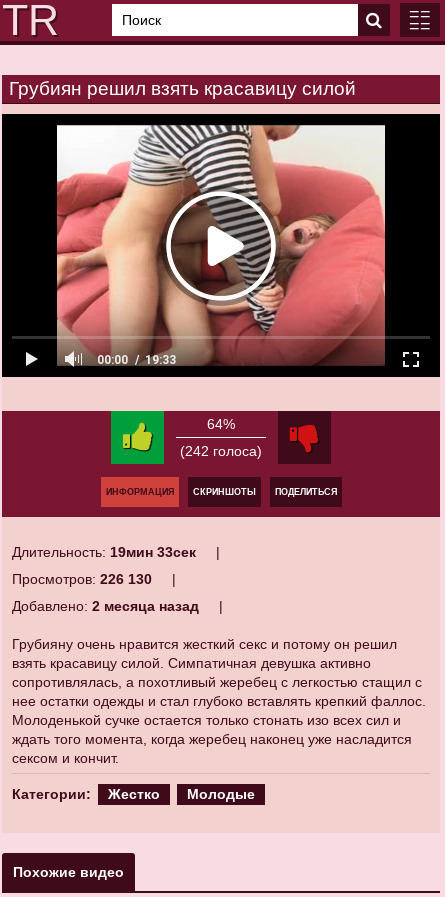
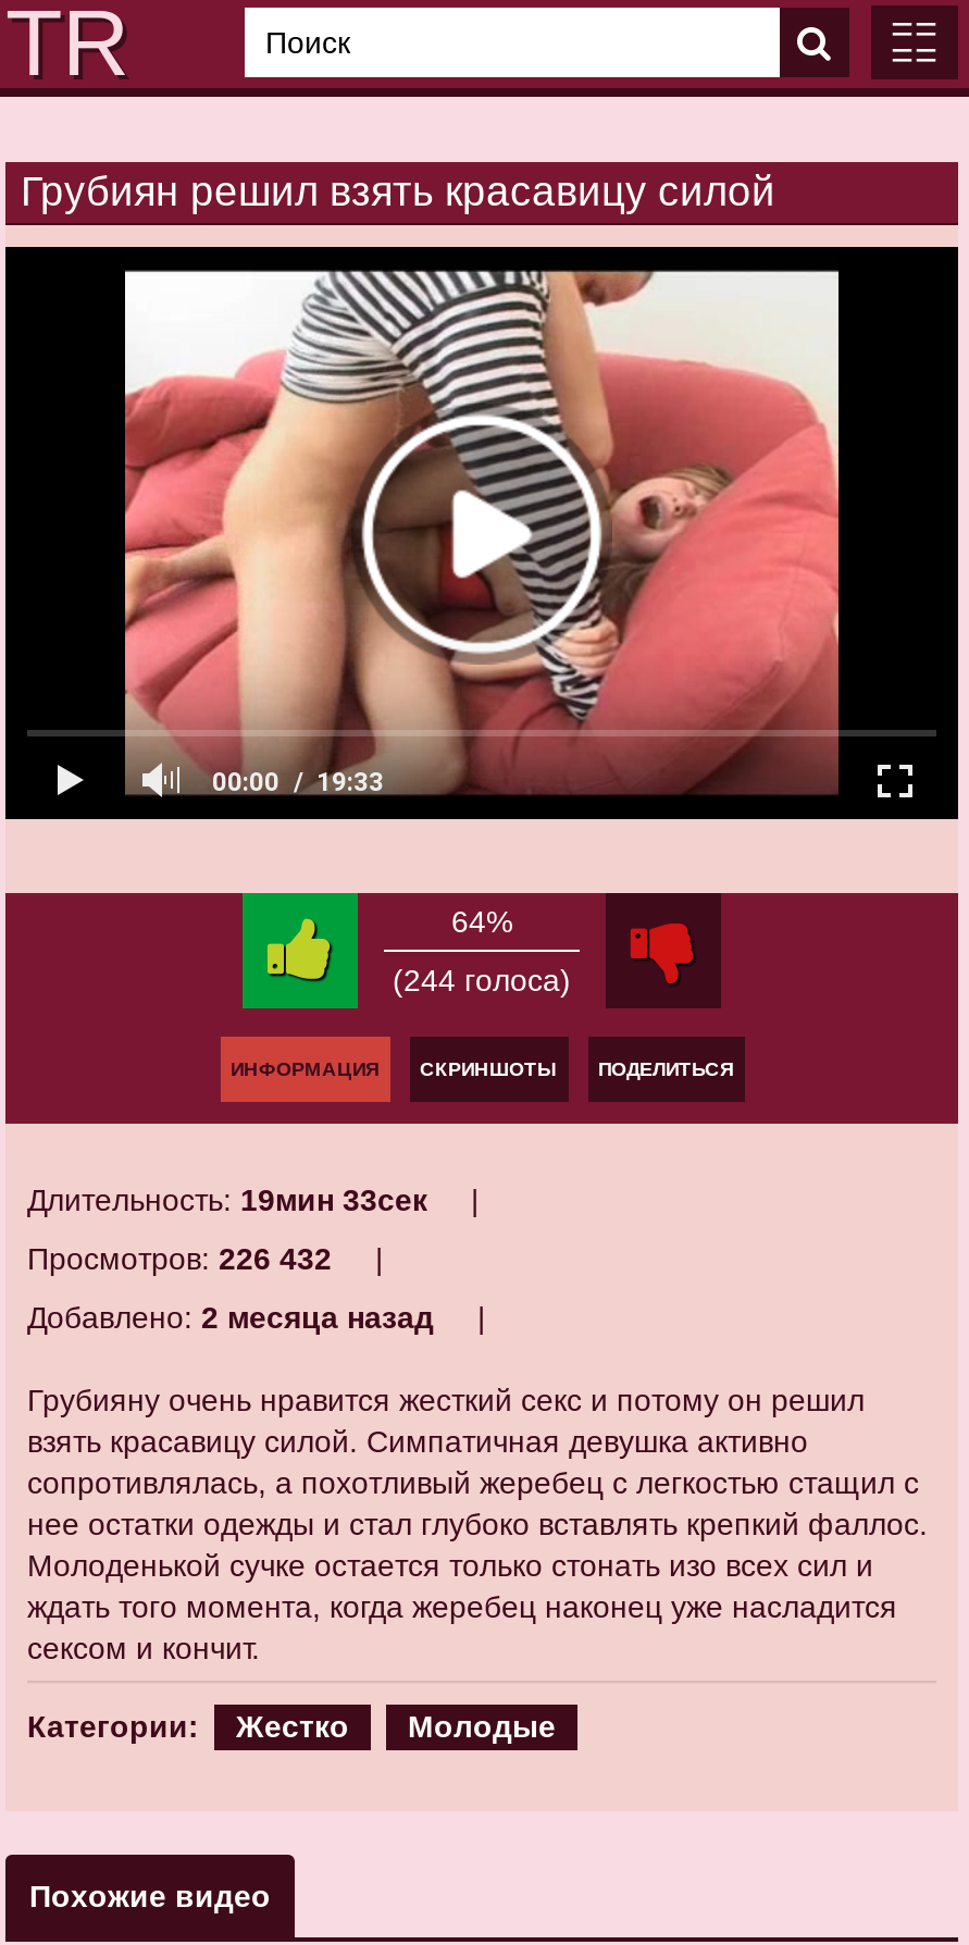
[180,443,262,459] (242 голоса) -> [393,962,571,997] (244 голоса)
[12,571,152,587] Просмотров: 226 130 -> [27,1241,332,1276] Просмотров: 226 432

